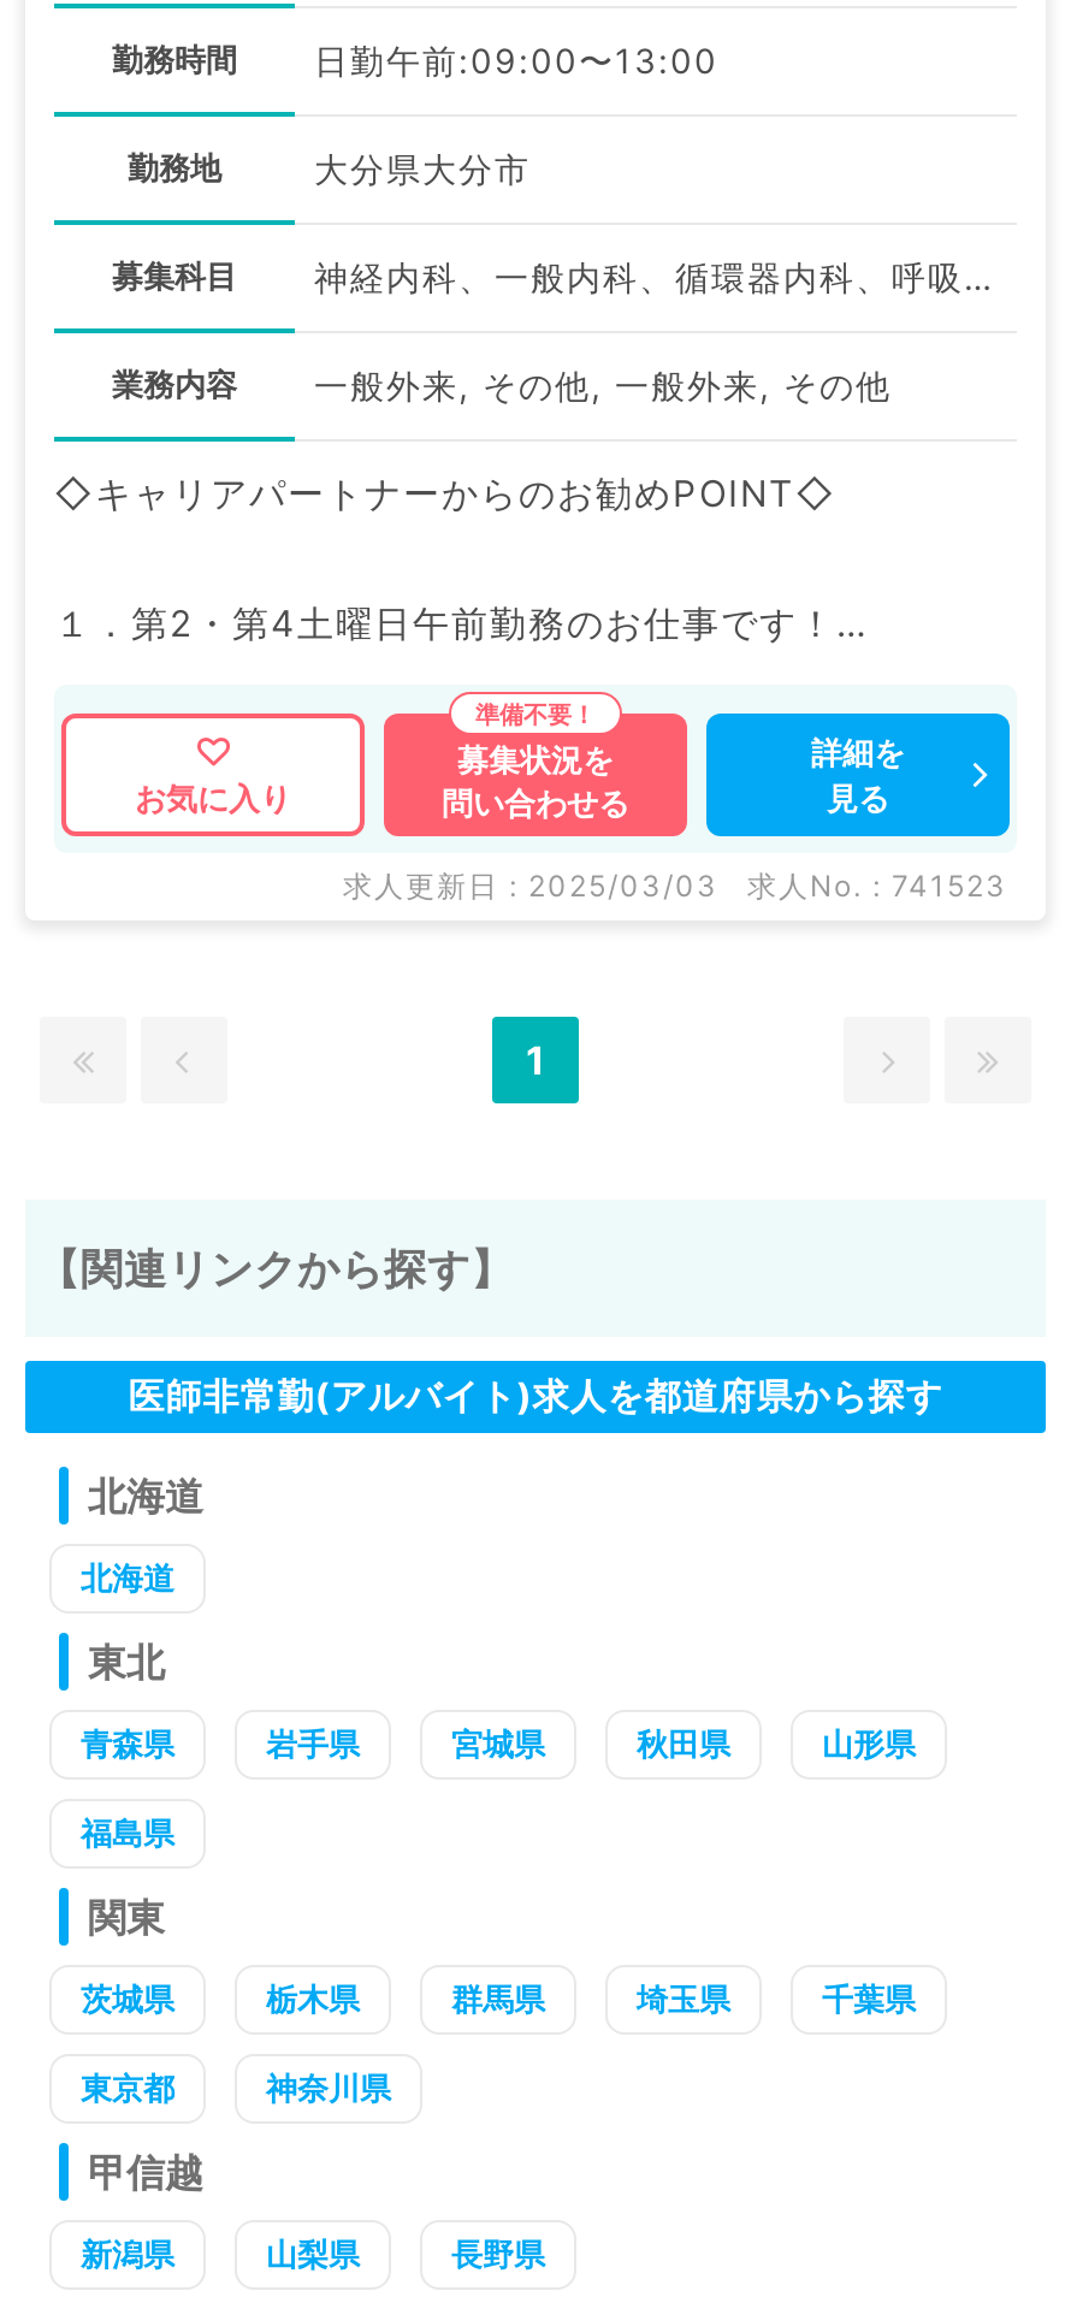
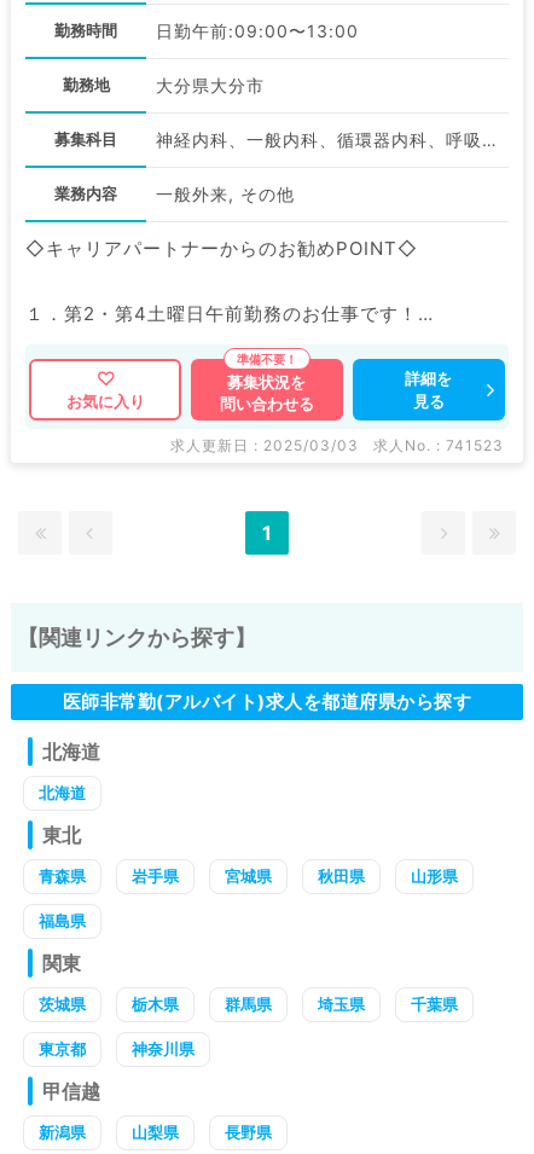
[314,365,892,405] 一般外来, その他, 一般外来, その他 -> [156,184,295,204] 一般外来, その他

